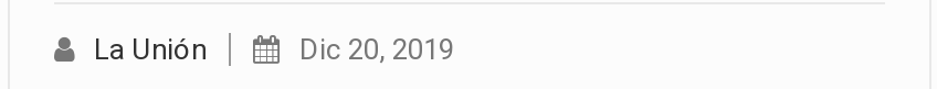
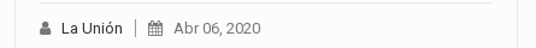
[299,34,454,67] Dic 20, 2019 -> [173,19,260,37] Abr 06, 2020

